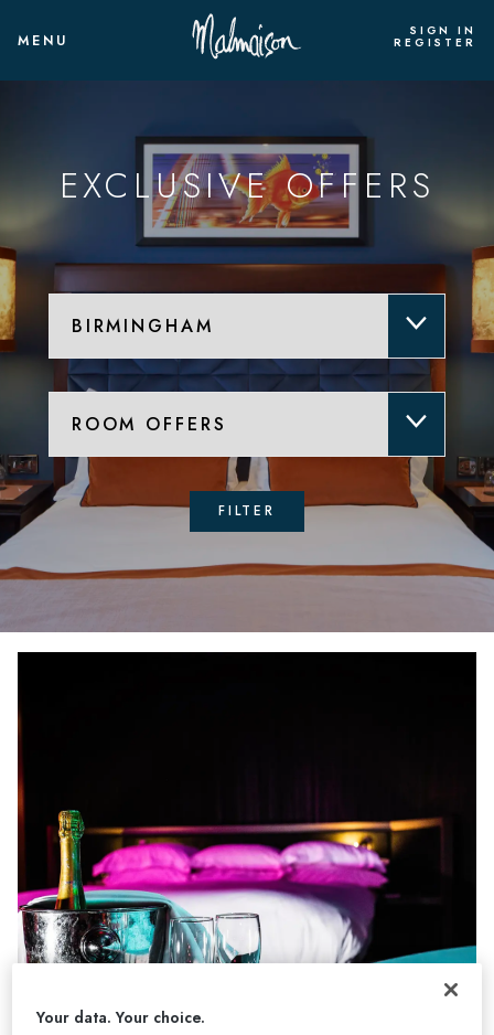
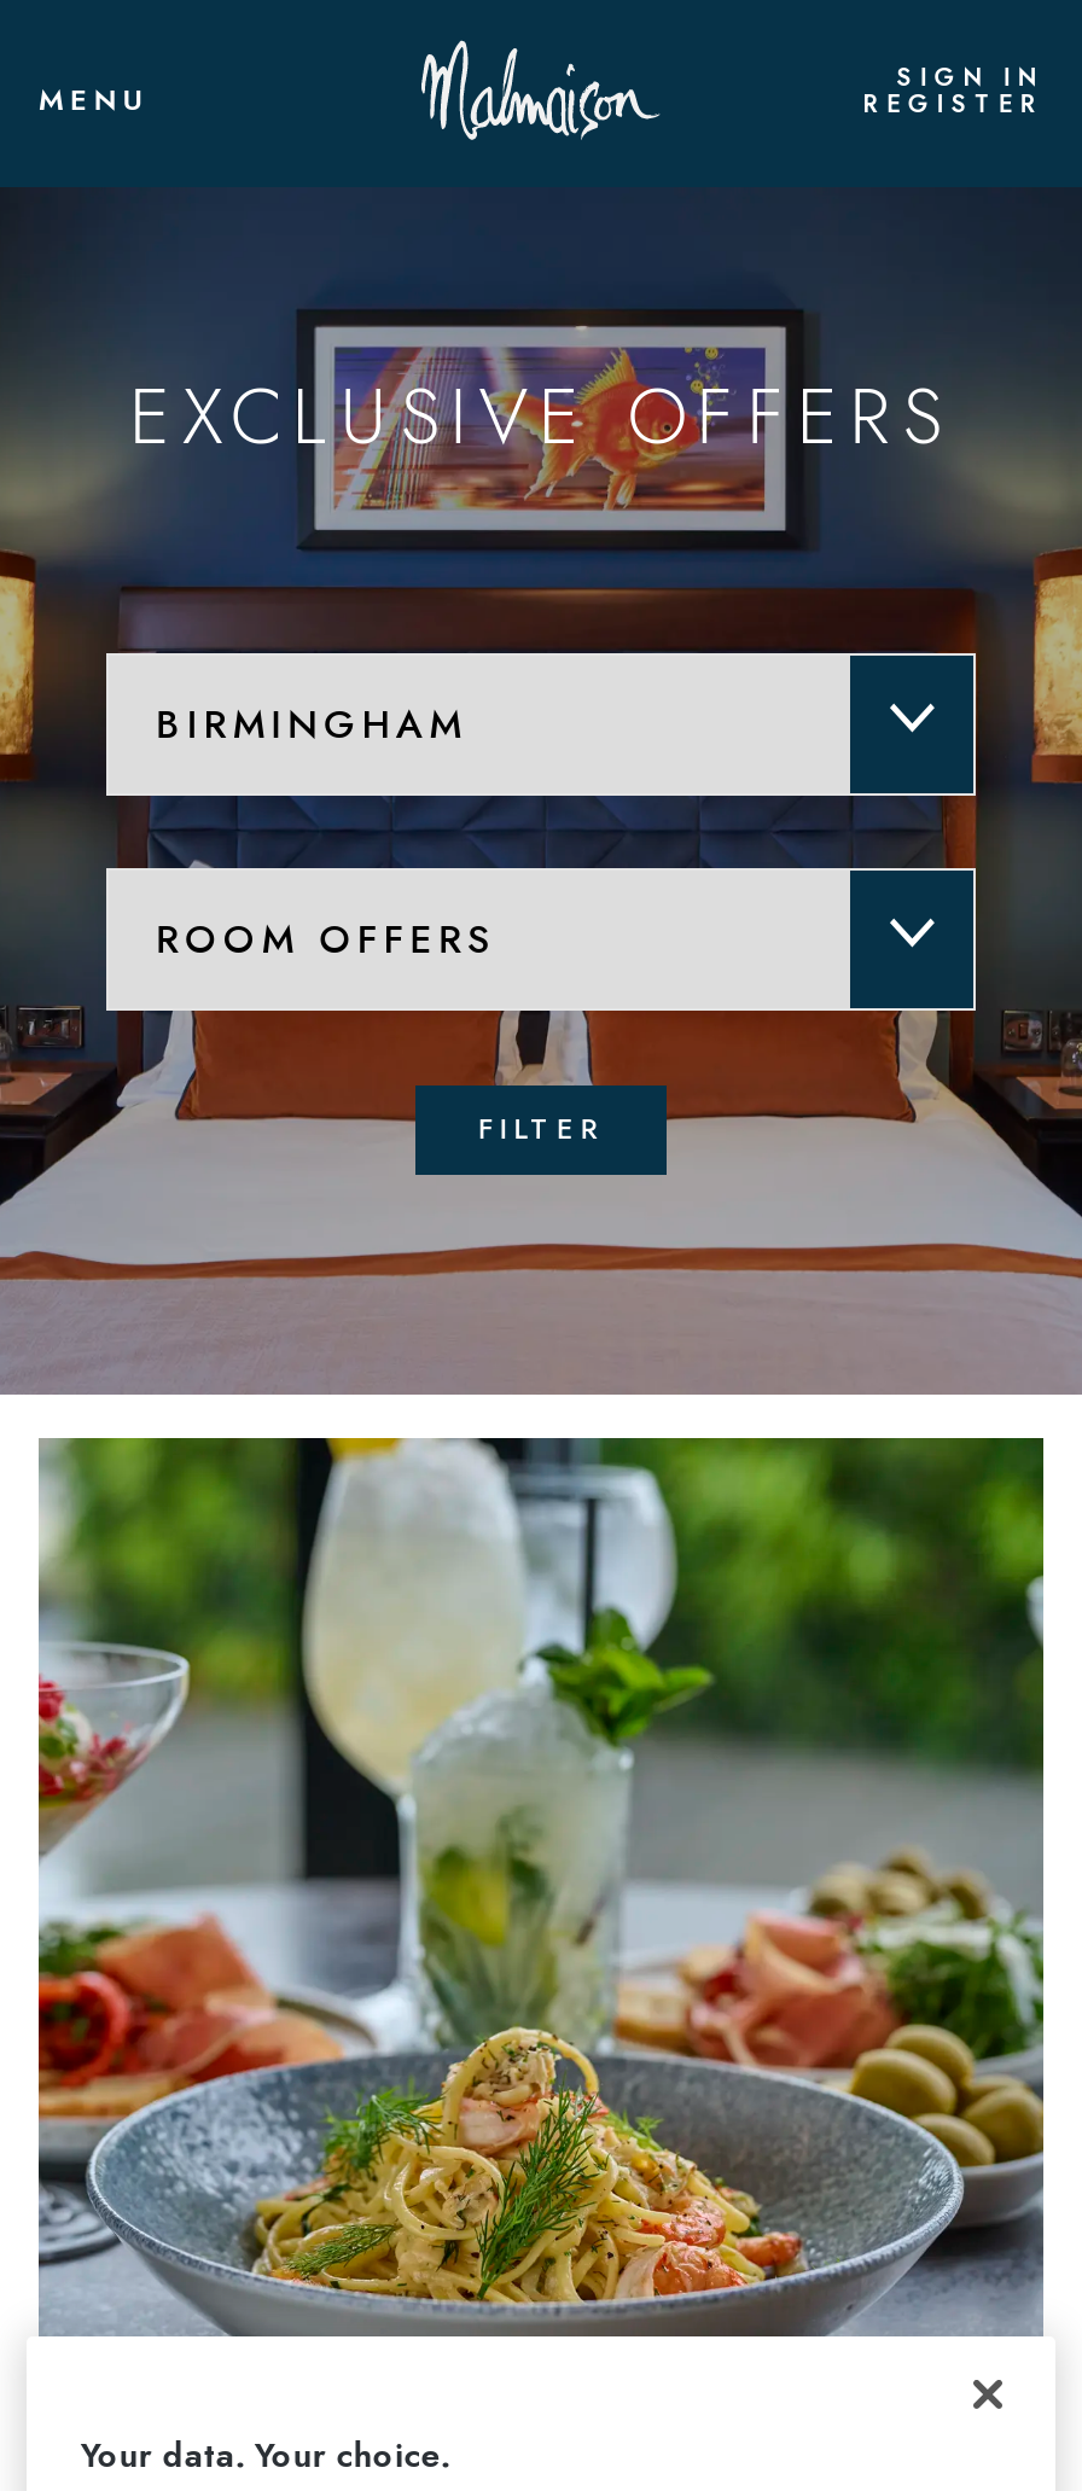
[17,651,476,964] [image] -> [36,1436,1046,2339] [image]

